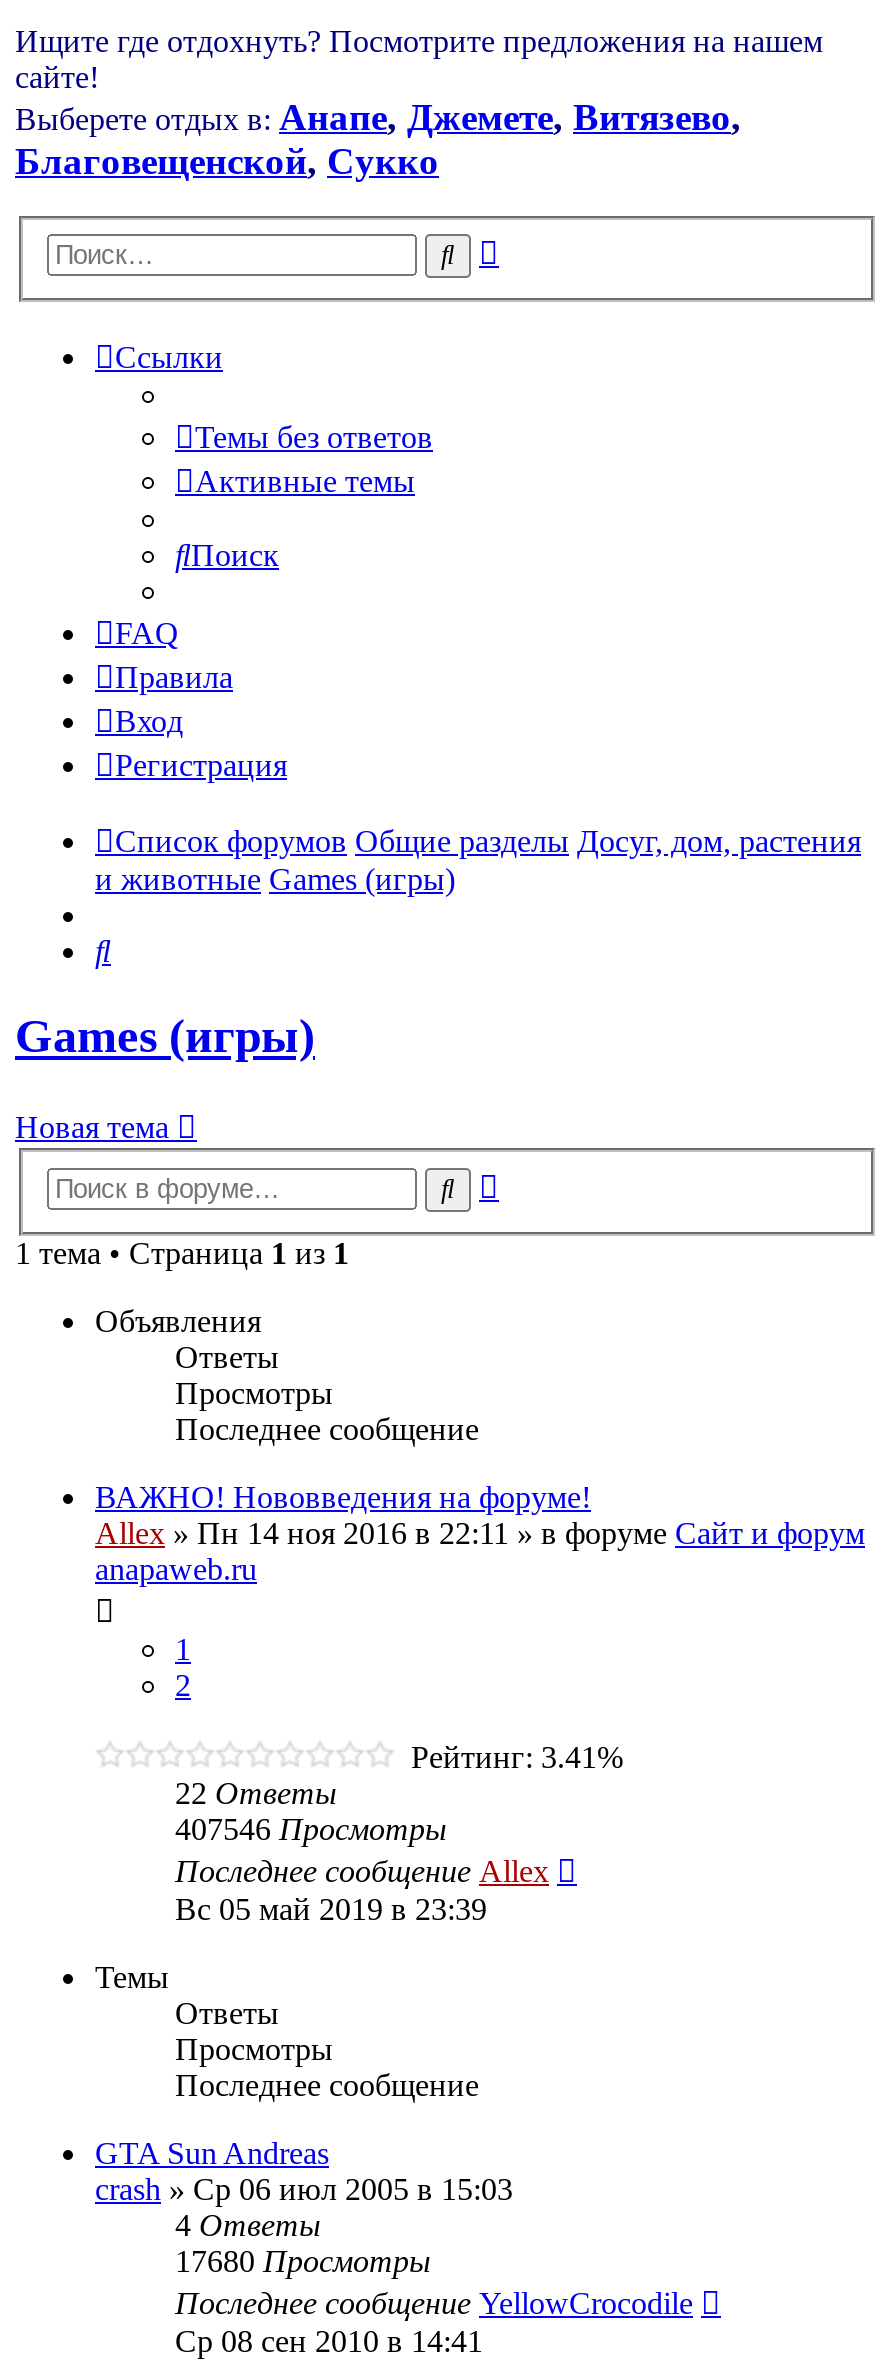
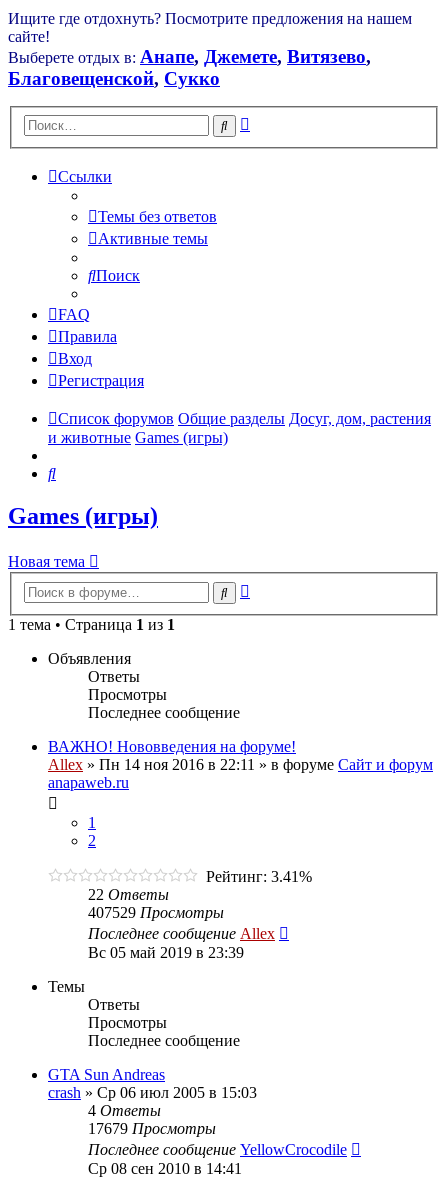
[175,1812,447,1846] 407546 Просмотры -> [88,904,224,921] 407529 Просмотры
[175,2244,431,2278] 17680 Просмотры -> [88,1120,216,1137] 17679 Просмотры

